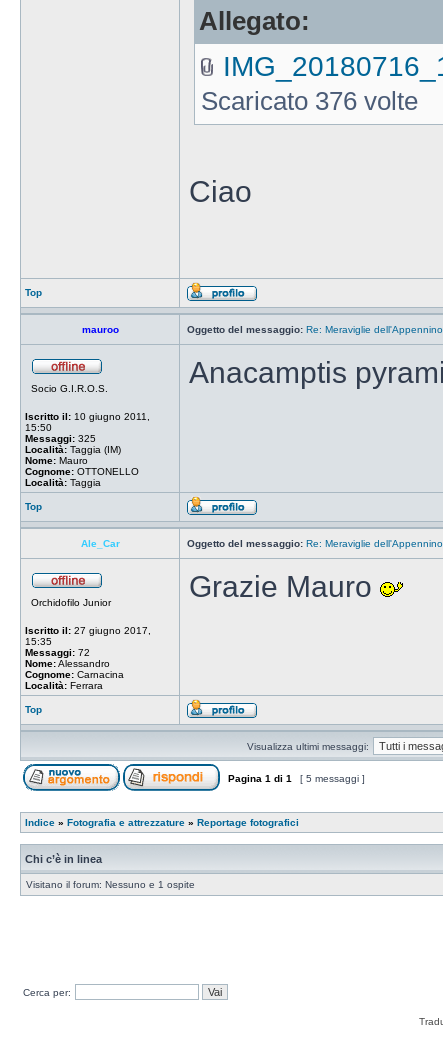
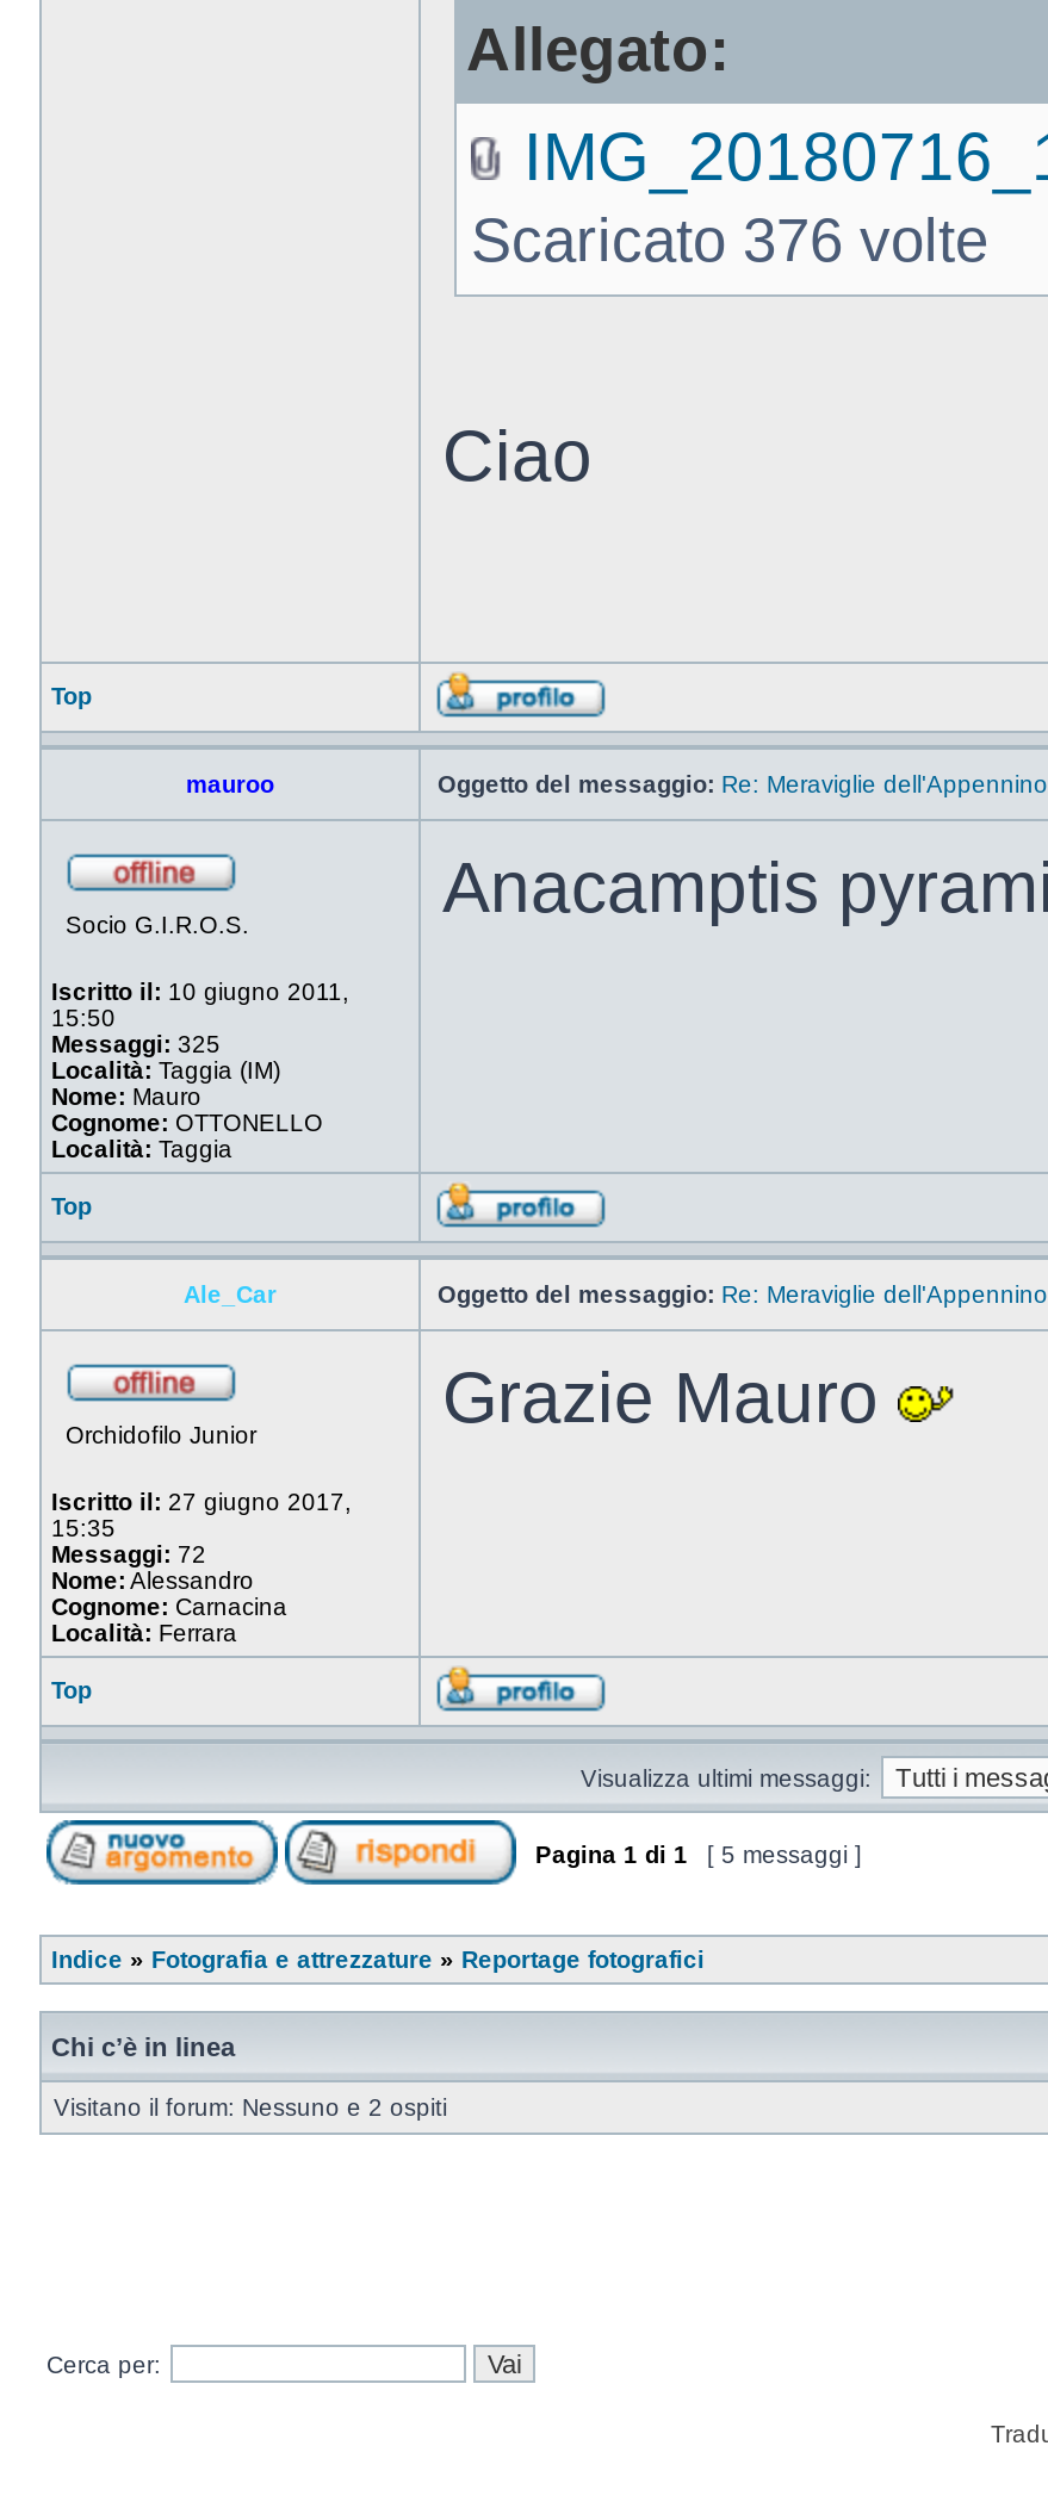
[26,879,195,890] Visitano il forum: Nessuno e 1 ospite -> [54,2094,447,2121] Visitano il forum: Nessuno e 2 ospiti

